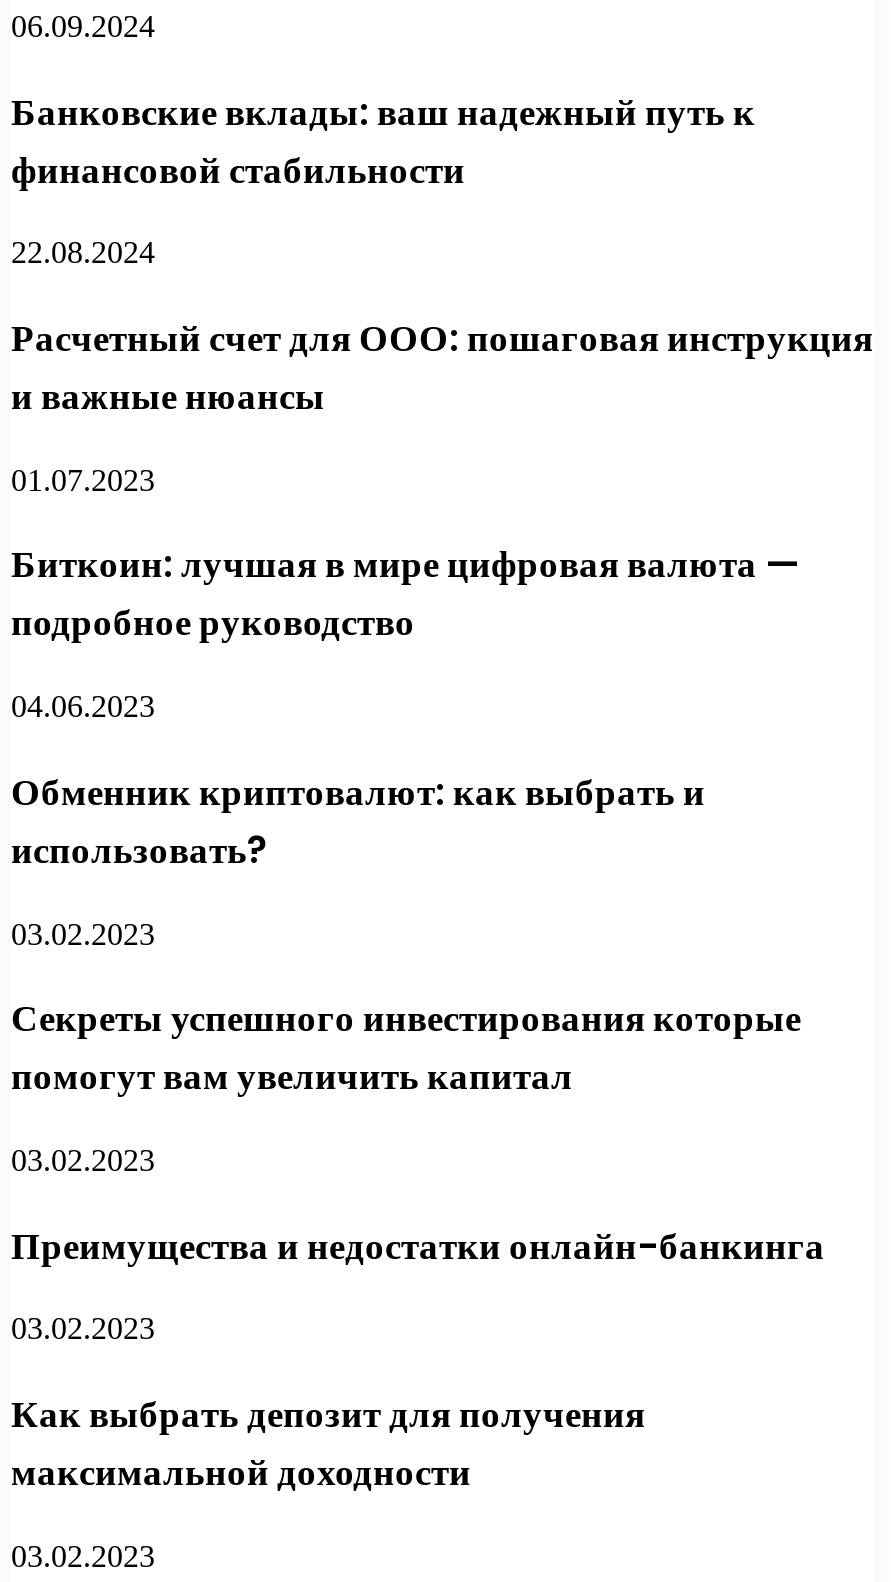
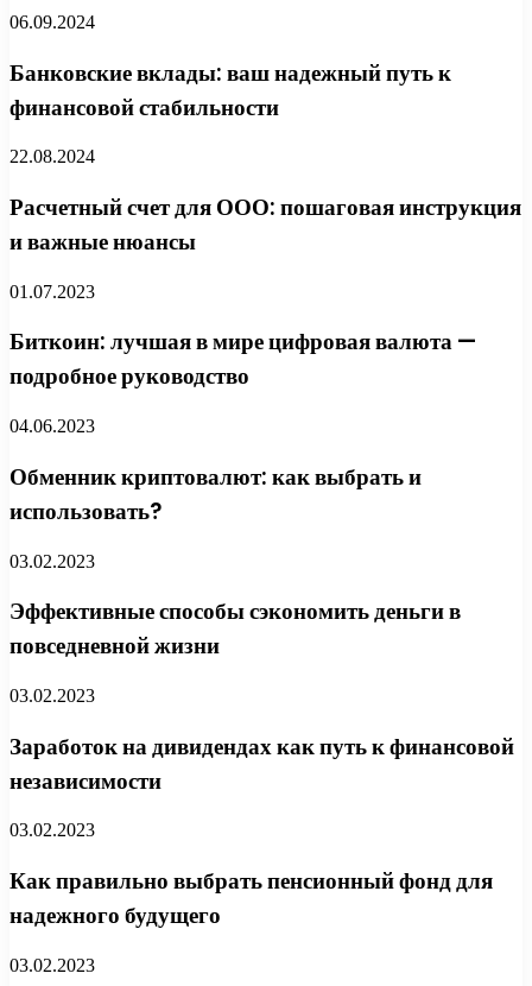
[11,992,801,1104] Секреты успешного инвестирования которые | помогут вам увеличить капитал -> [9,596,461,662] Эффективные способы сэкономить деньги в | повседневной жизни
[11,1218,825,1272] Преимущества и недостатки онлайн-банкинга -> [9,730,514,797] Заработок на дивидендах как путь к финансовой | независимости
[11,1387,645,1499] Как выбрать депозит для получения | максимальной доходности -> [9,865,493,932] Как правильно выбрать пенсионный фонд для | надежного будущего

